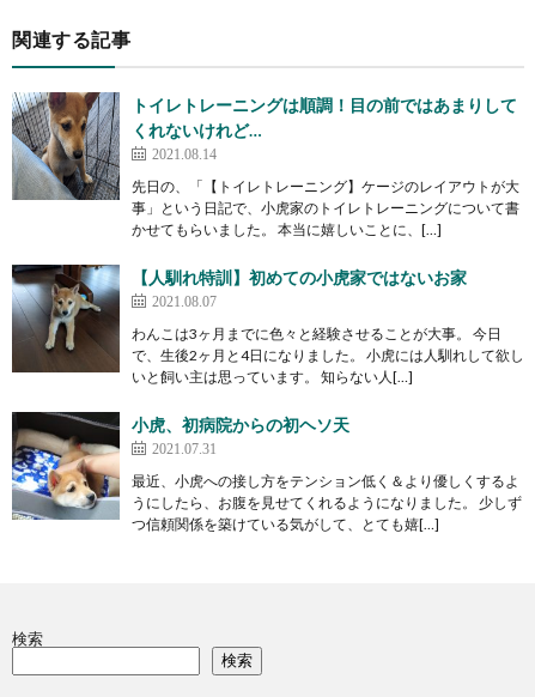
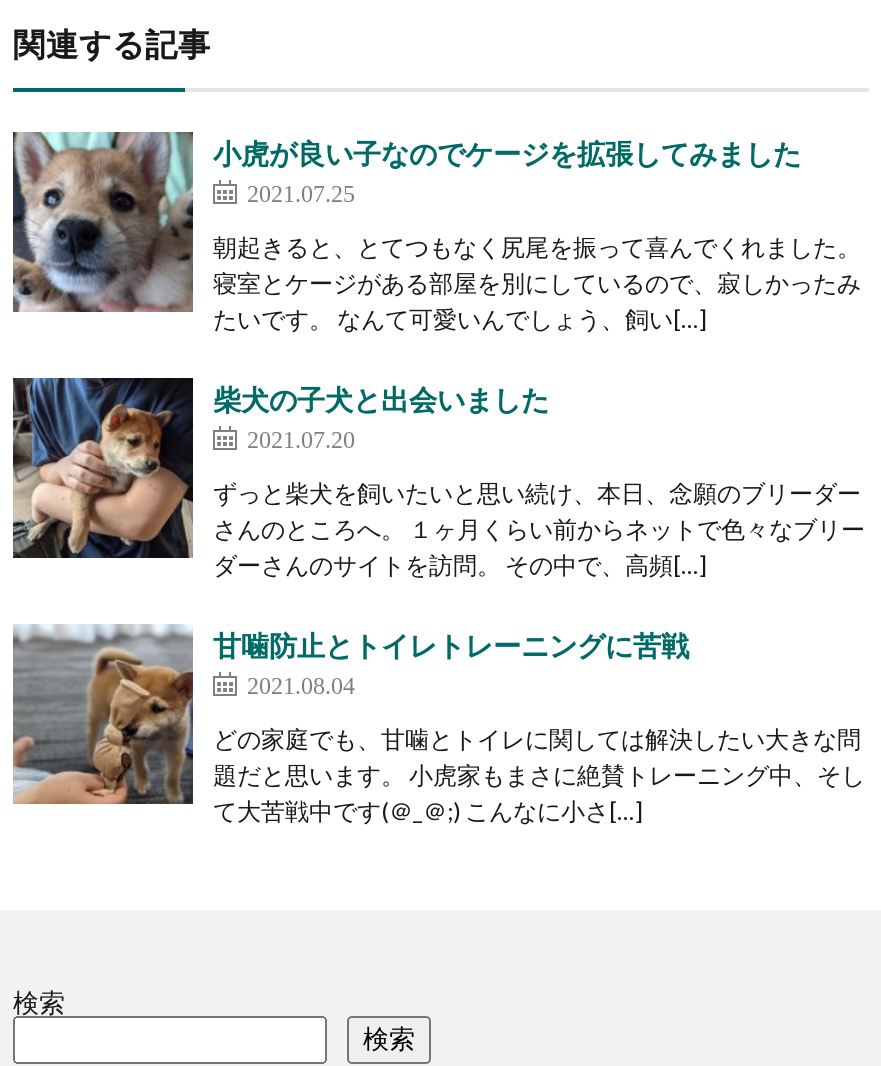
[12,91,517,201] [image] | トイレトレーニングは順調！目の前ではあまりして | くれないけれど… | 2021.08.14 -> [13,130,801,314] [image] | 小虎が良い子なのでケージを拡張してみました | 2021.07.25
[132,178,519,239] 先日の、「【トイレトレーニング】ケージのレイアウトが大 | 事」という日記で、小虎家のトイレトレーニングについて書 | かせてもらいました。 本当に嬉しいことに、[…] -> [213,233,861,335] 朝起きると、とてつもなく尻尾を振って喜んでくれました。 | 寝室とケージがある部屋を別にしているので、寂しかったみ | たいです。 なんて可愛いんでしょう、飼い[…]
[12,263,467,372] [image] | 【人馴れ特訓】初めての小虎家ではないお家 | 2021.08.07 -> [11,376,549,558] [image] | 柴犬の子犬と出会いました | 2021.07.20
[132,325,524,386] わんこは3ヶ月までに色々と経験させることが大事。 今日 | で、生後2ヶ月と4日になりました。 小虎には人馴れして欲し | いと飼い主は思っています。 知らない人[…] -> [213,479,865,581] ずっと柴犬を飼いたいと思い続け、本日、念願のブリーダー | さんのところへ。 １ヶ月くらい前からネットで色々なブリー | ダーさんのサイトを訪問。 その中で、高頻[…]
[12,411,349,521] [image] | 小虎、初病院からの初ヘソ天 | 2021.07.31 -> [11,624,689,806] [image] | 甘噛防止とトイレトレーニングに苦戦 | 2021.08.04
[132,472,522,533] 最近、小虎への接し方をテンション低く＆より優しくするよ | うにしたら、お腹を見せてくれるようになりました。 少しず | つ信頼関係を築けている気がして、とても嬉[…] -> [213,725,865,827] どの家庭でも、甘噛とトイレに関しては解決したい大きな問 | 題だと思います。 小虎家もまさに絶賛トレーニング中、そし | て大苦戦中です(＠_＠;) こんなに小さ[…]

